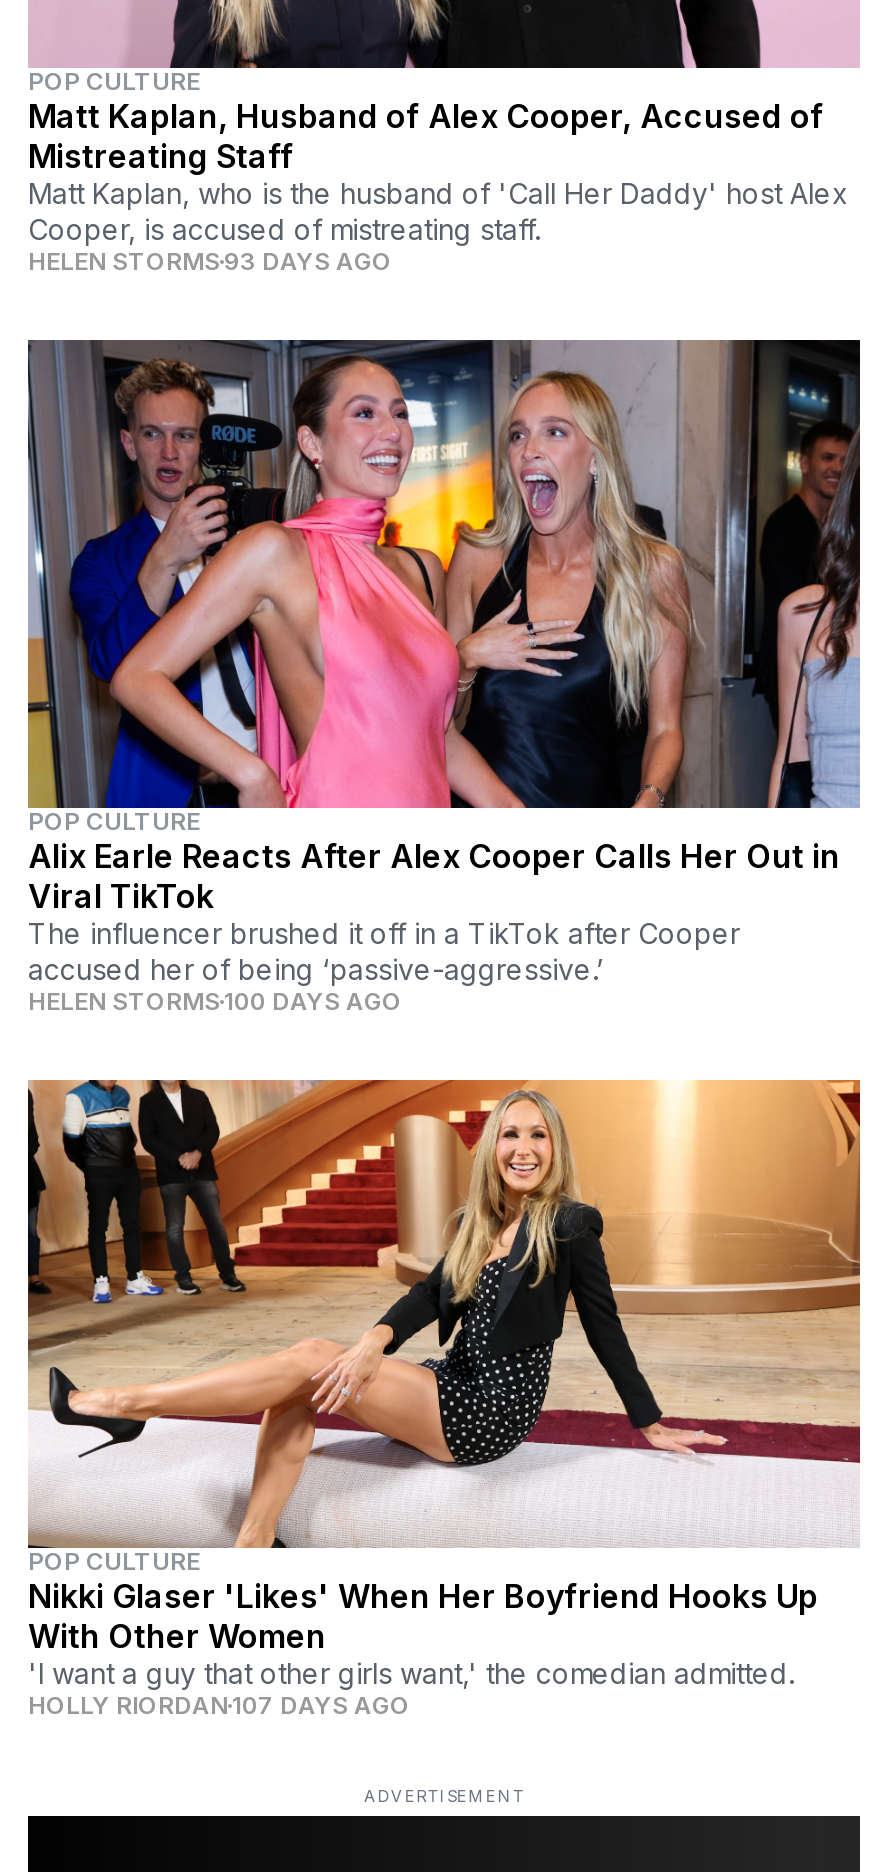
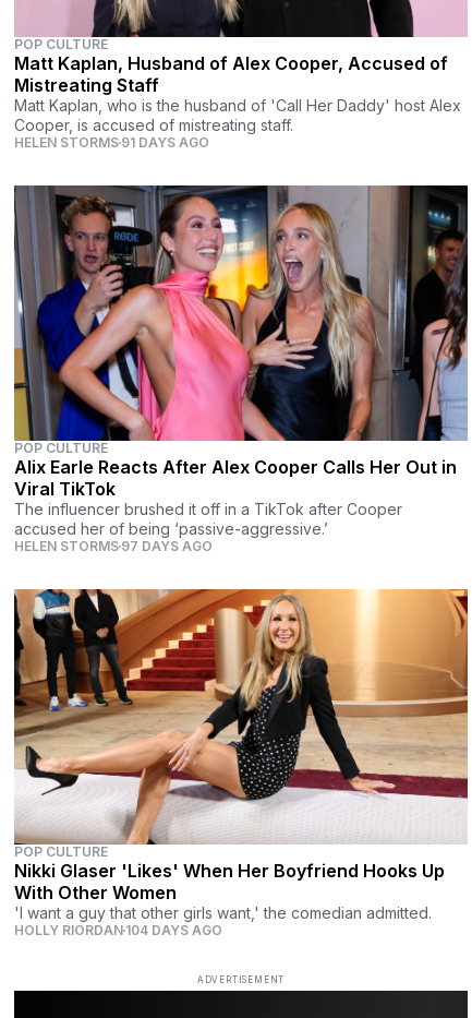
[28,246,392,276] HELEN STORMS 93 DAYS AGO -> [14,134,209,150] HELEN STORMS 91 DAYS AGO
[28,986,402,1016] HELEN STORMS 100 DAYS AGO -> [14,538,213,554] HELEN STORMS 97 DAYS AGO
[28,1690,410,1720] HOLLY RIORDAN 107 DAYS AGO -> [14,922,222,938] HOLLY RIORDAN 104 DAYS AGO

